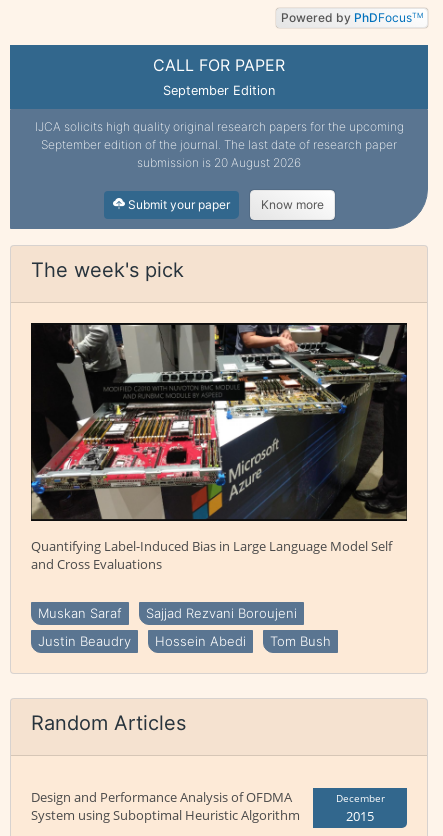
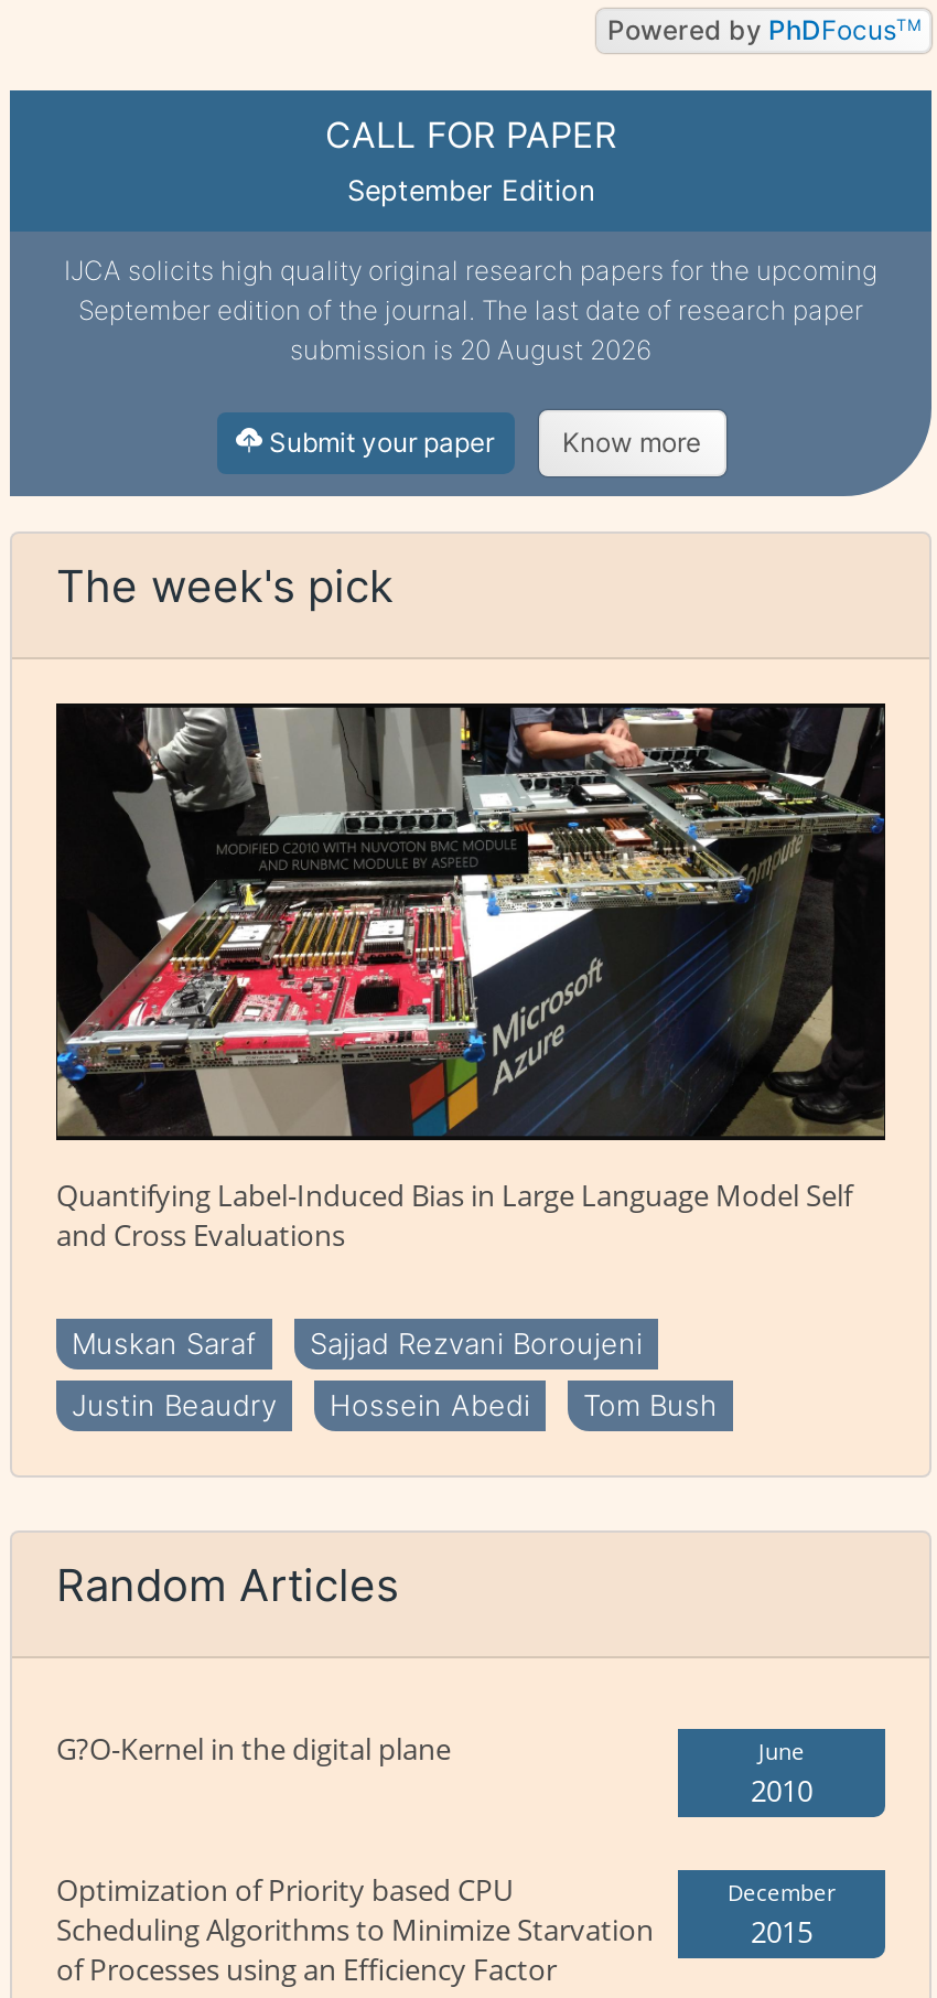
[31,788,300,824] Design and Performance Analysis of OFDMA | System using Suboptimal Heuristic Algorithm -> [56,1729,812,1990] G?O-Kernel in the digital plane | June | 2010 | Optimization of Priority based CPU | Scheduling Algorithms to Minimize Starvation | of Processes using an Efficiency Factor

